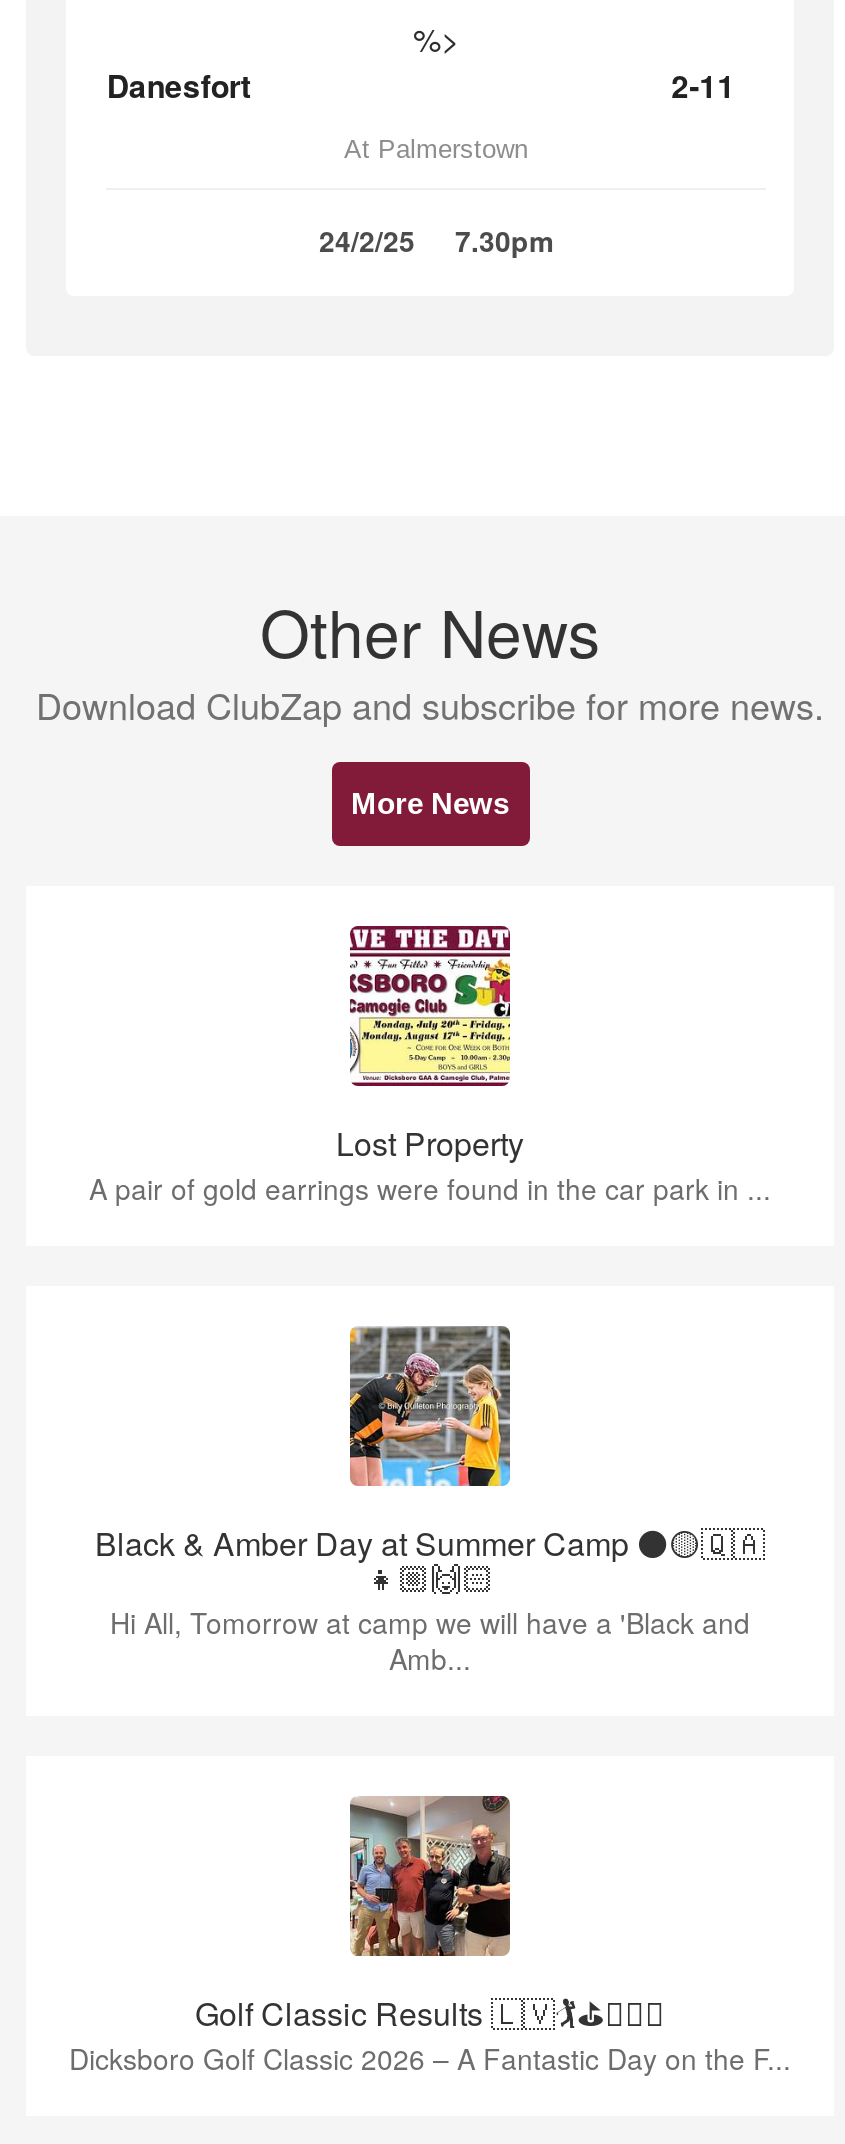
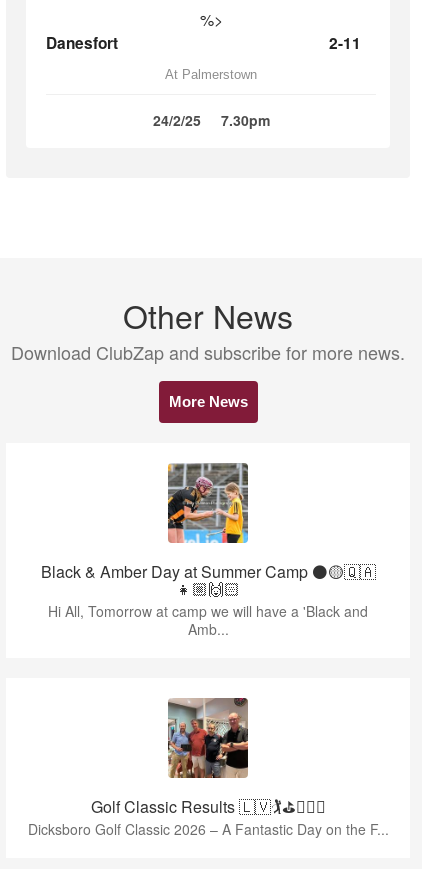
[89,924,771,1208] [image] | Lost Property | A pair of gold earrings were found in the car park in ... -> none

